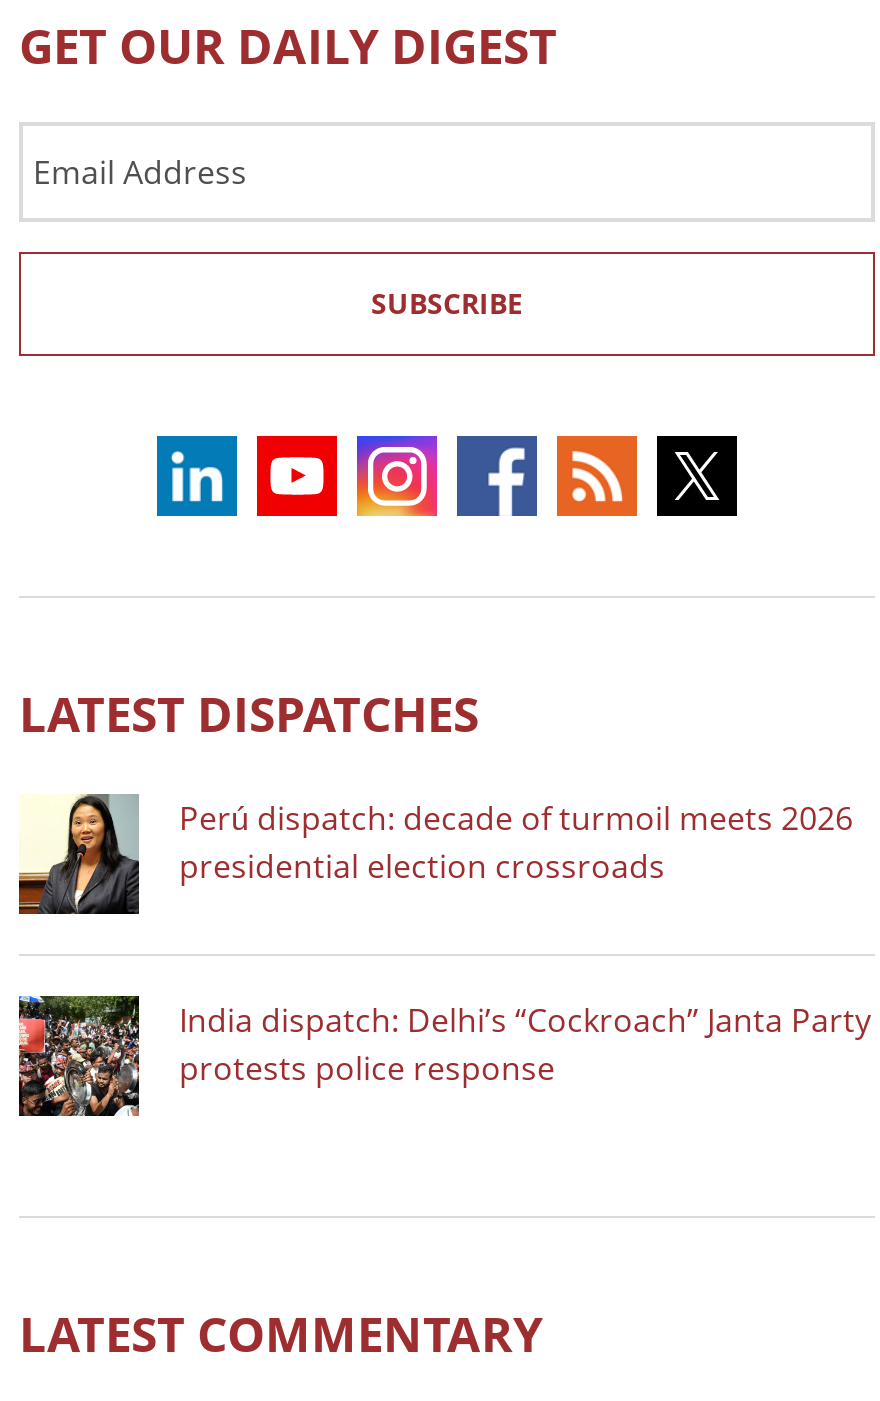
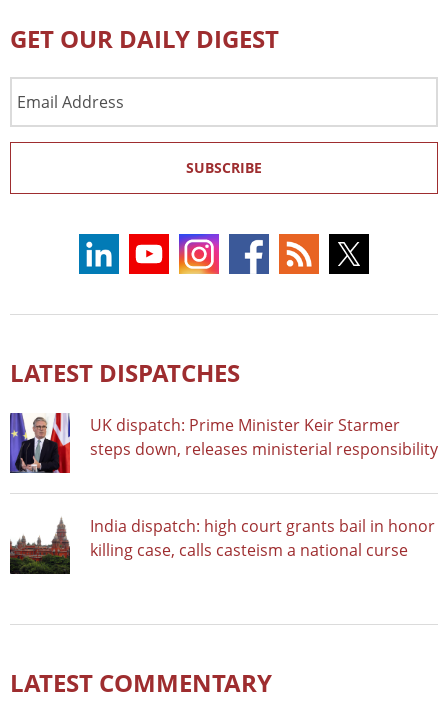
[17,792,853,916] [image] | Perú dispatch: decade of turmoil meets 2026 | presidential election crossroads -> [9,412,438,474] [image] | UK dispatch: Prime Minister Keir Starmer | steps down, releases ministerial responsibility
[17,994,871,1118] [image] | India dispatch: Delhi’s “Cockroach” Janta Party | protests police response -> [10,514,435,575] [image] | India dispatch: high court grants bail in honor | killing case, calls casteism a national curse

